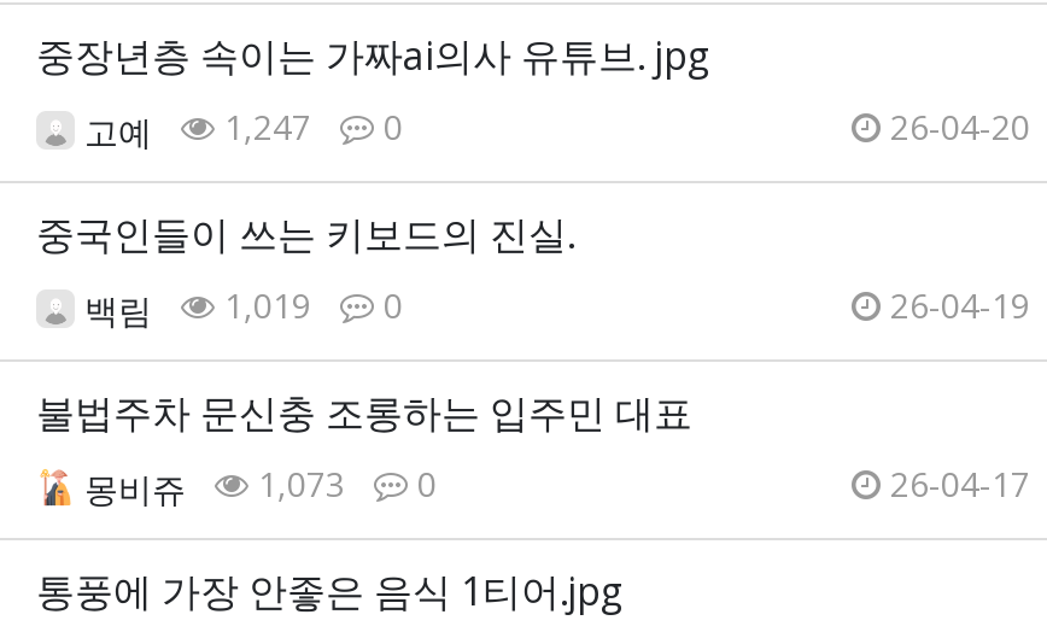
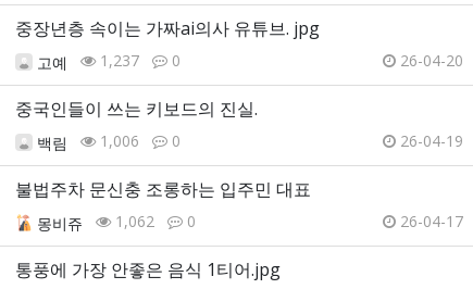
[84,105,403,153] 고예 1,247 0 -> [37,50,181,72] 고예 1,237 0
[84,283,403,332] 백림 1,019 0 -> [37,131,181,153] 백림 1,006 0
[84,462,437,510] 몽비쥬 1,073 0 -> [37,211,196,233] 몽비쥬 1,062 0

